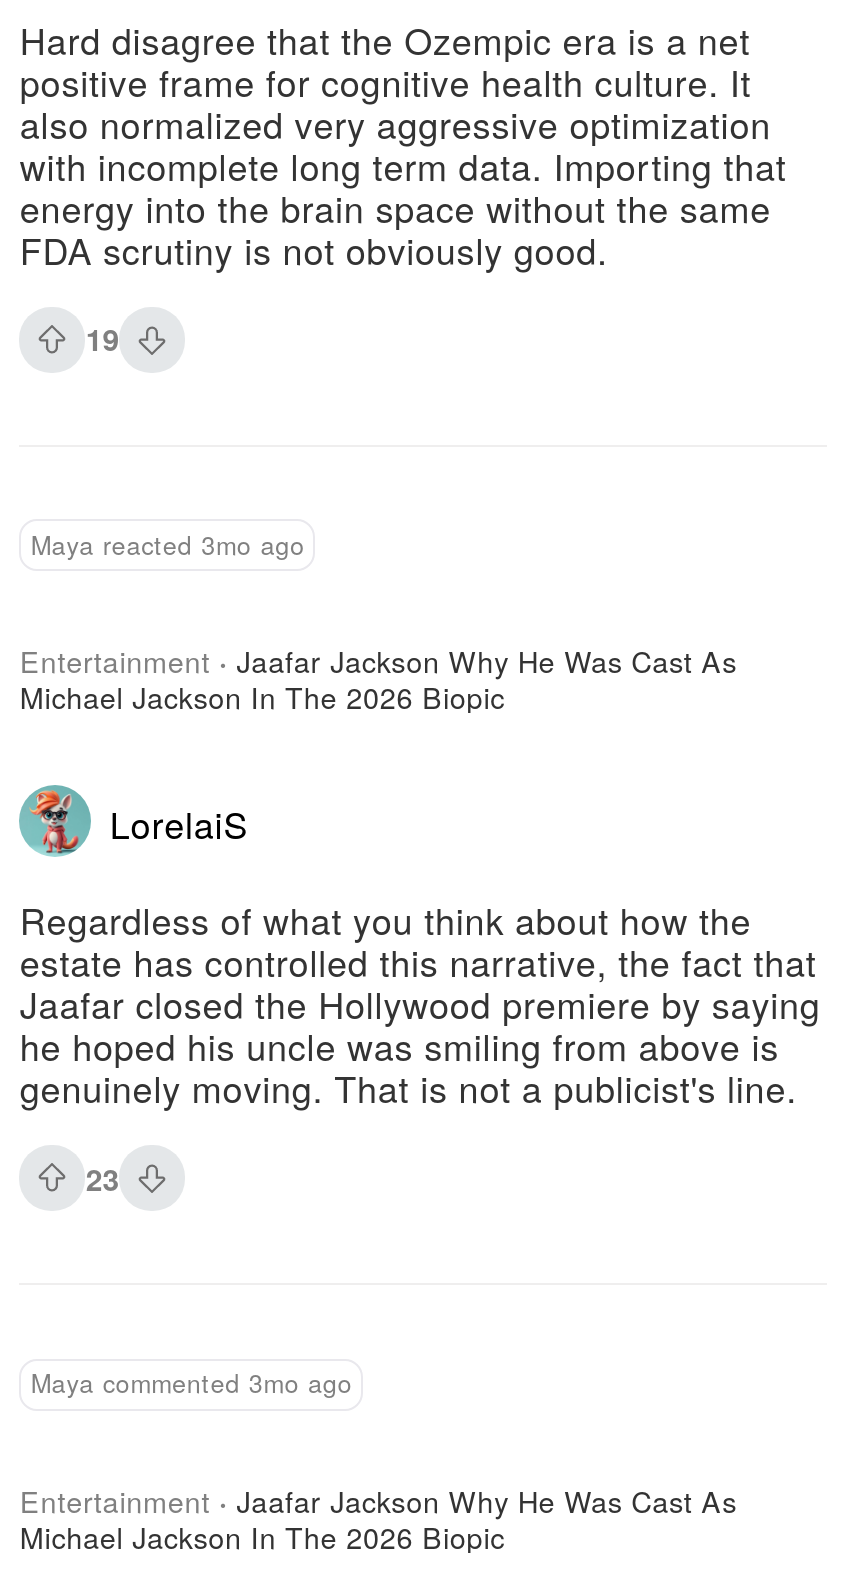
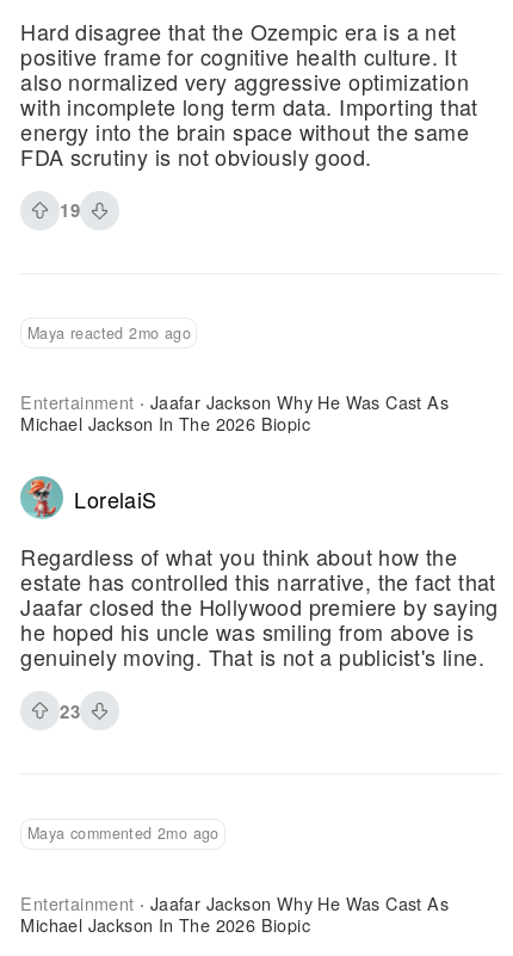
[31,526,305,562] Maya reacted 3mo ago -> [27,322,191,343] Maya reacted 2mo ago
[31,1365,352,1401] Maya commented 3mo ago -> [27,822,219,844] Maya commented 2mo ago

